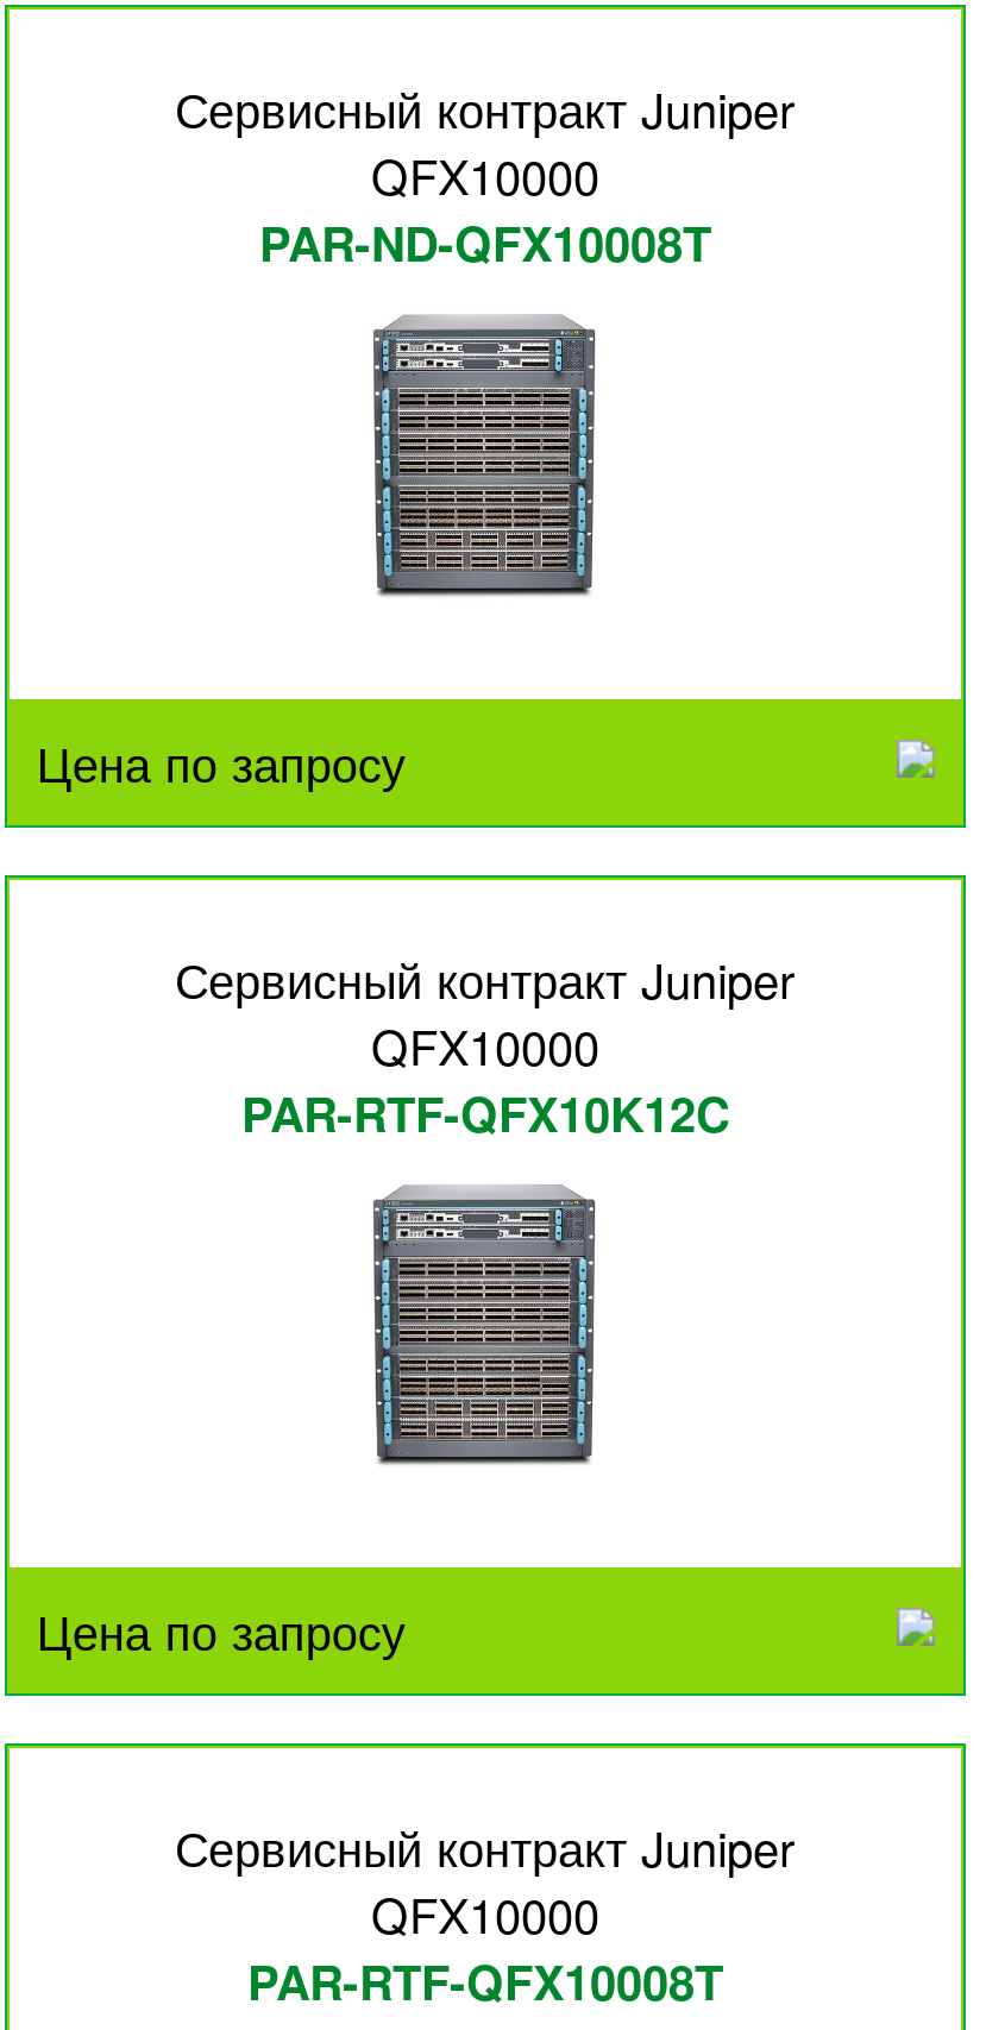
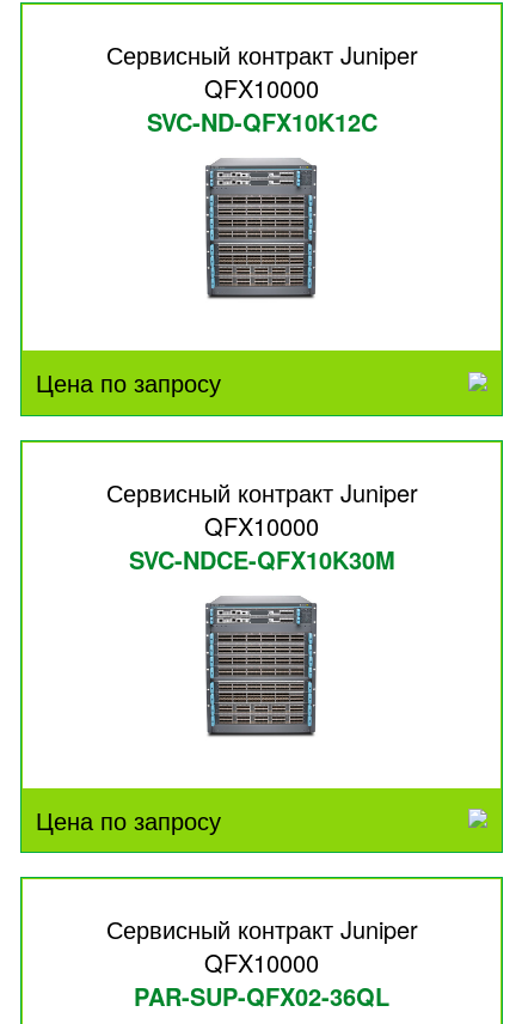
[259,207,711,276] PAR-ND-QFX10008T -> [146,104,377,139] SVC-ND-QFX10K12C
[241,1076,729,1145] PAR-RTF-QFX10K12C -> [128,541,395,576] SVC-NDCE-QFX10K30M
[247,1946,723,2015] PAR-RTF-QFX10008T -> [134,979,389,1013] PAR-SUP-QFX02-36QL

